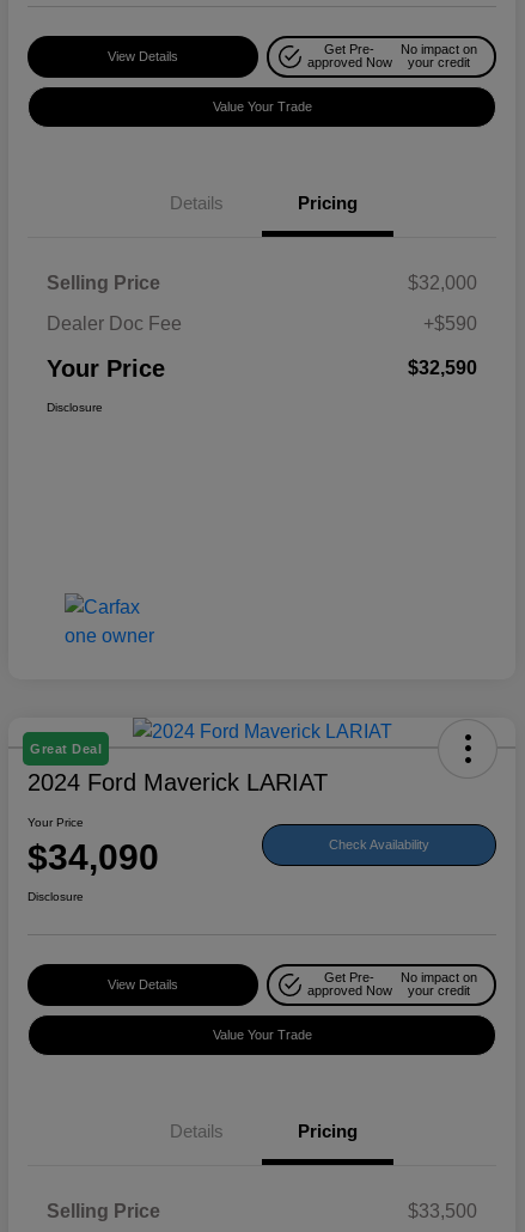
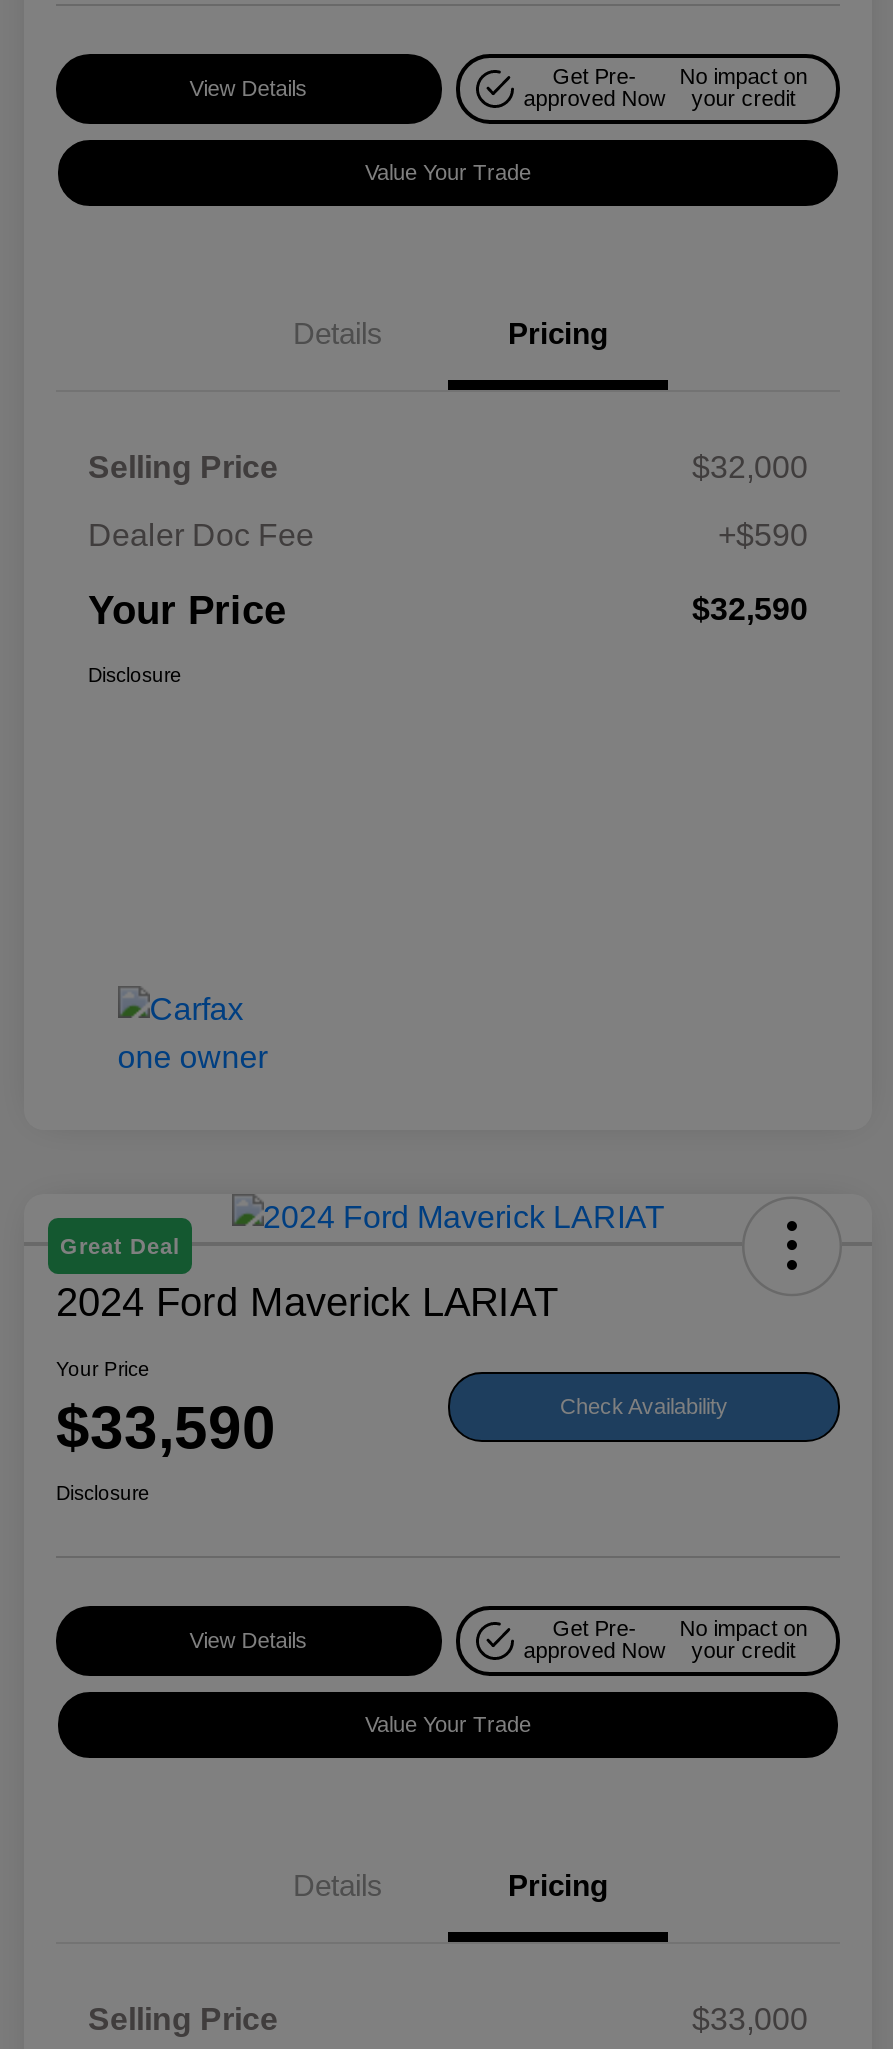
[28,837,159,877] $34,090 -> [56,1394,276,1460] $33,590
[408,1201,477,1221] $33,500 -> [692,2002,808,2036] $33,000

